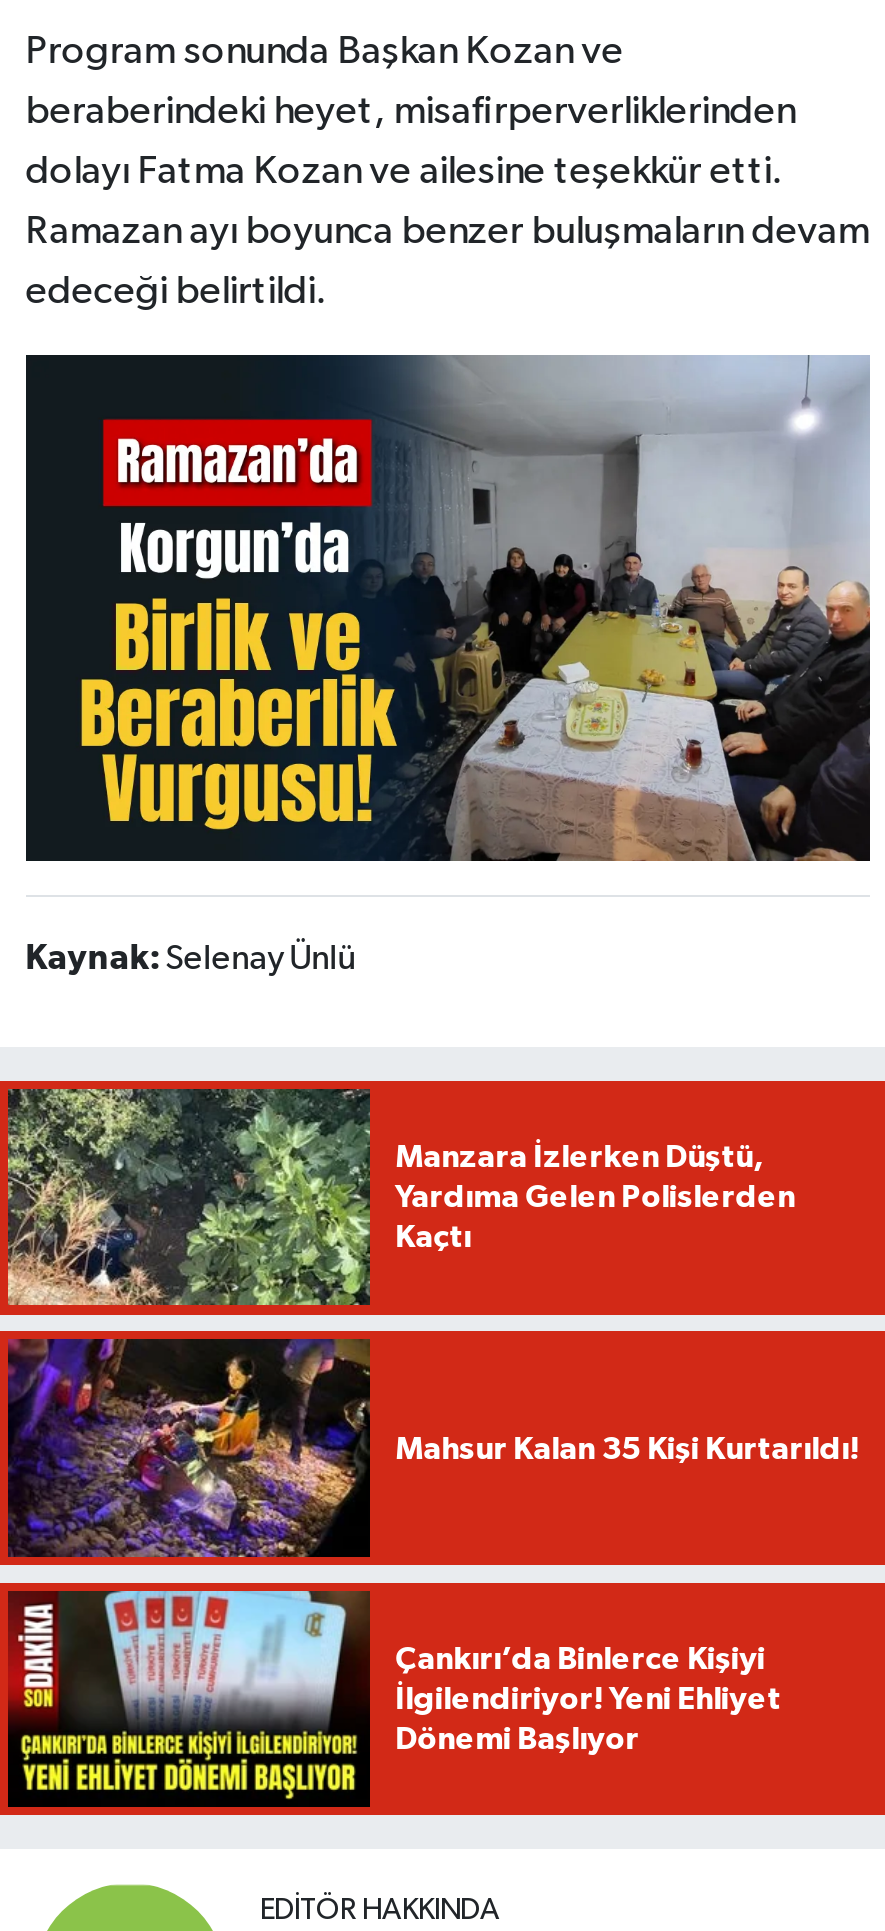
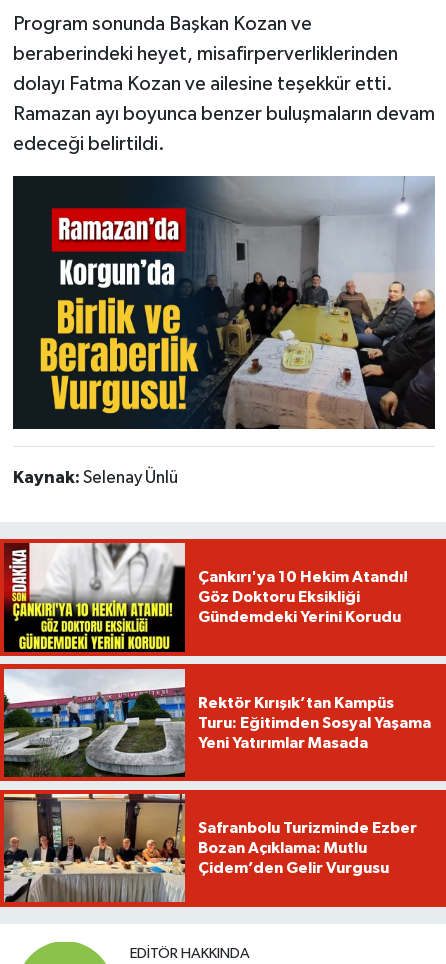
[6,1087,795,1307] [image] | Manzara İzlerken Düştü, | Yardıma Gelen Polislerden | Kaçtı -> [3,542,408,653] [image] | Çankırı'ya 10 Hekim Atandı! | Göz Doktoru Eksikliği | Gündemdeki Yerini Korudu
[6,1337,859,1559] [image] | Mahsur Kalan 35 Kişi Kurtarıldı! -> [3,668,431,778] [image] | Rektör Kırışık’tan Kampüs | Turu: Eğitimden Sosyal Yaşama | Yeni Yatırımlar Masada
[6,1589,781,1809] [image] | Çankırı’da Binlerce Kişiyi | İlgilendiriyor! Yeni Ehliyet | Dönemi Başlıyor -> [3,793,417,903] [image] | Safranbolu Turizminde Ezber | Bozan Açıklama: Mutlu | Çidem’den Gelir Vurgusu

